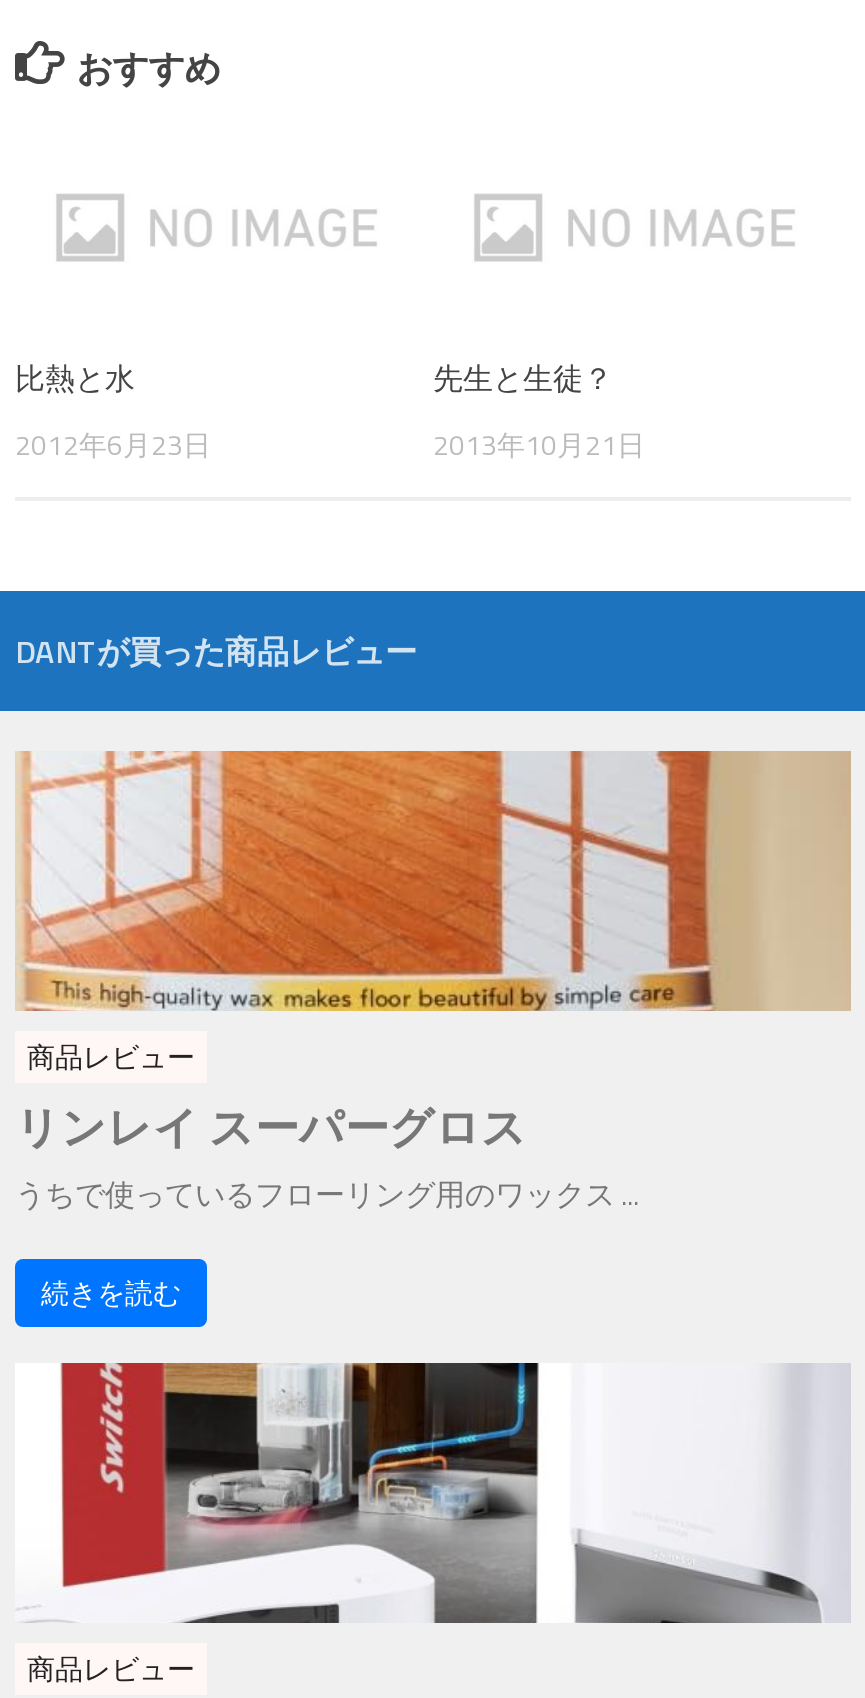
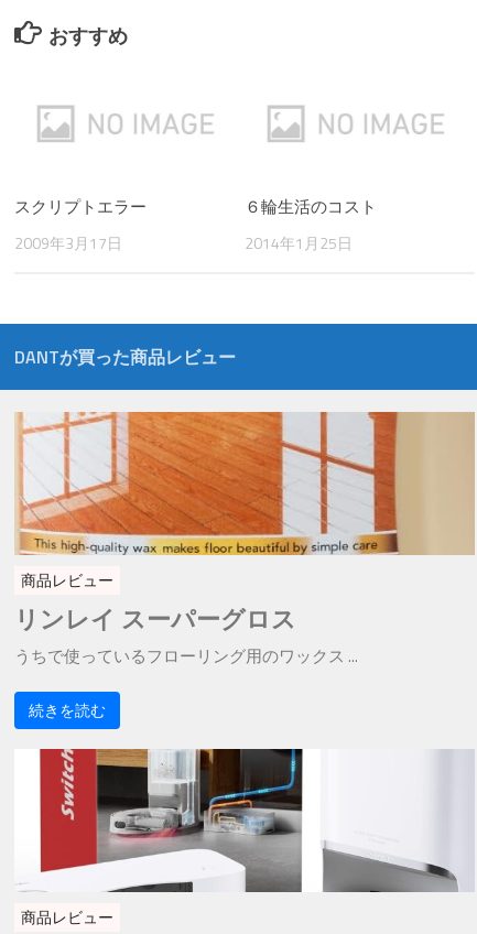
[15,355,135,401] 比熱と水 -> [14,194,147,219] スクリプトエラー
[433,355,613,401] 先生と生徒？ -> [245,194,377,219] ６輪生活のコスト
[15,423,211,465] 2012年6月23日 -> [14,231,122,254] 2009年3月17日
[433,423,645,465] 2013年10月21日 -> [245,231,353,254] 2014年1月25日

